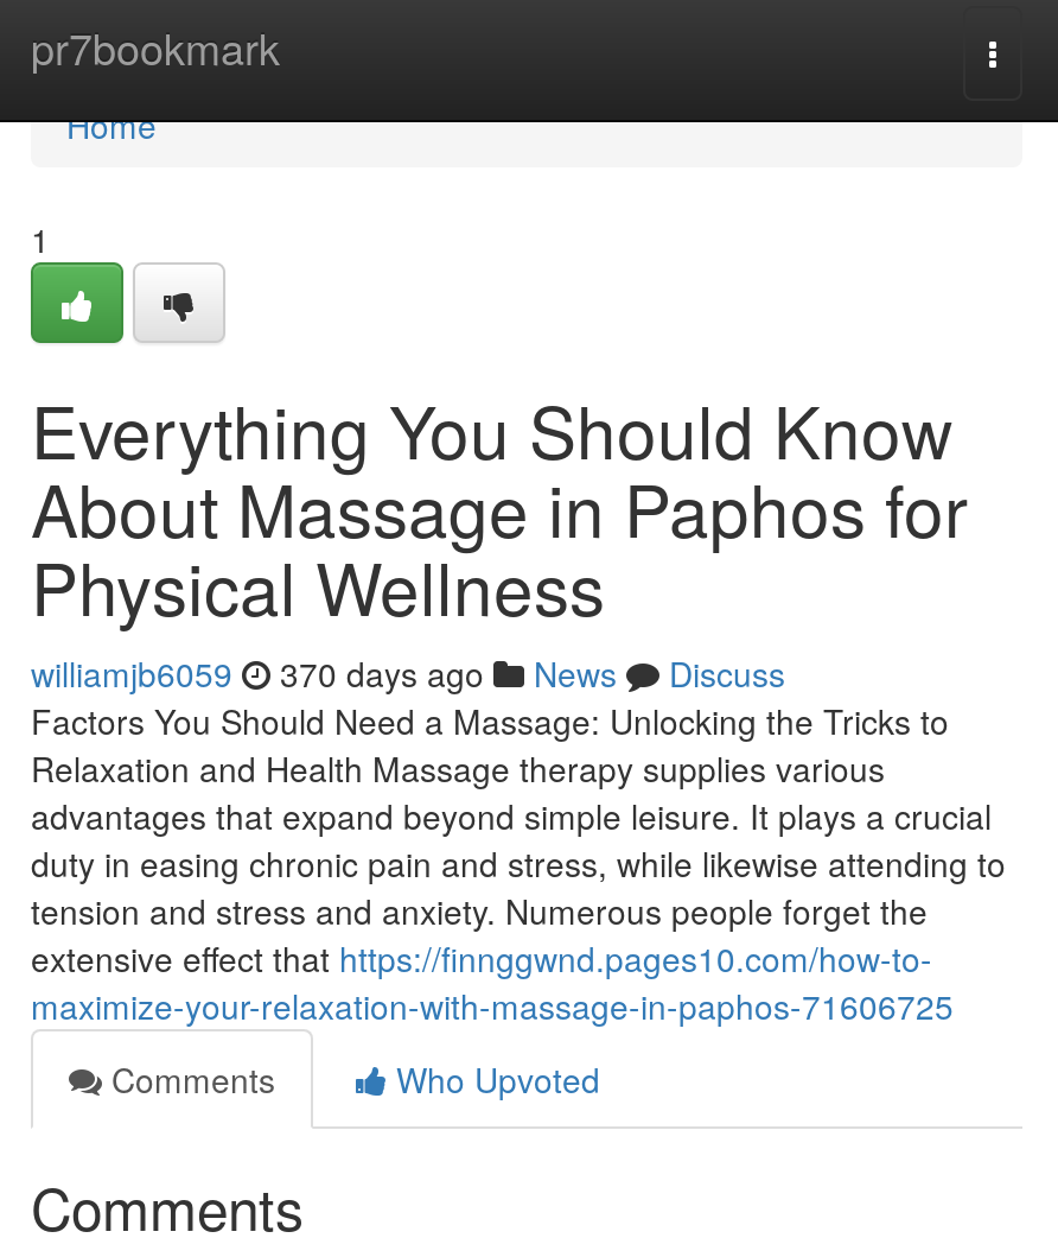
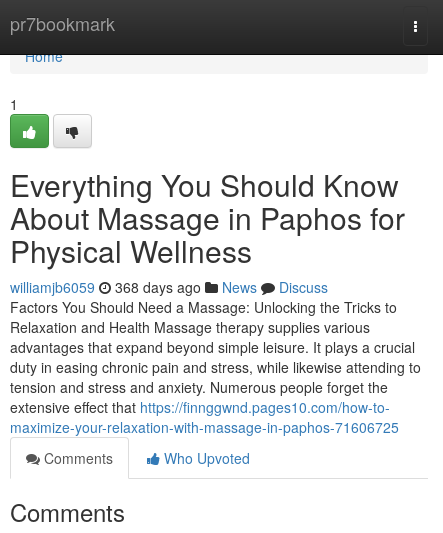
[31,649,785,697] williamjb6059 370 days ago News Discuss -> [10,277,328,297] williamjb6059 368 days ago News Discuss

